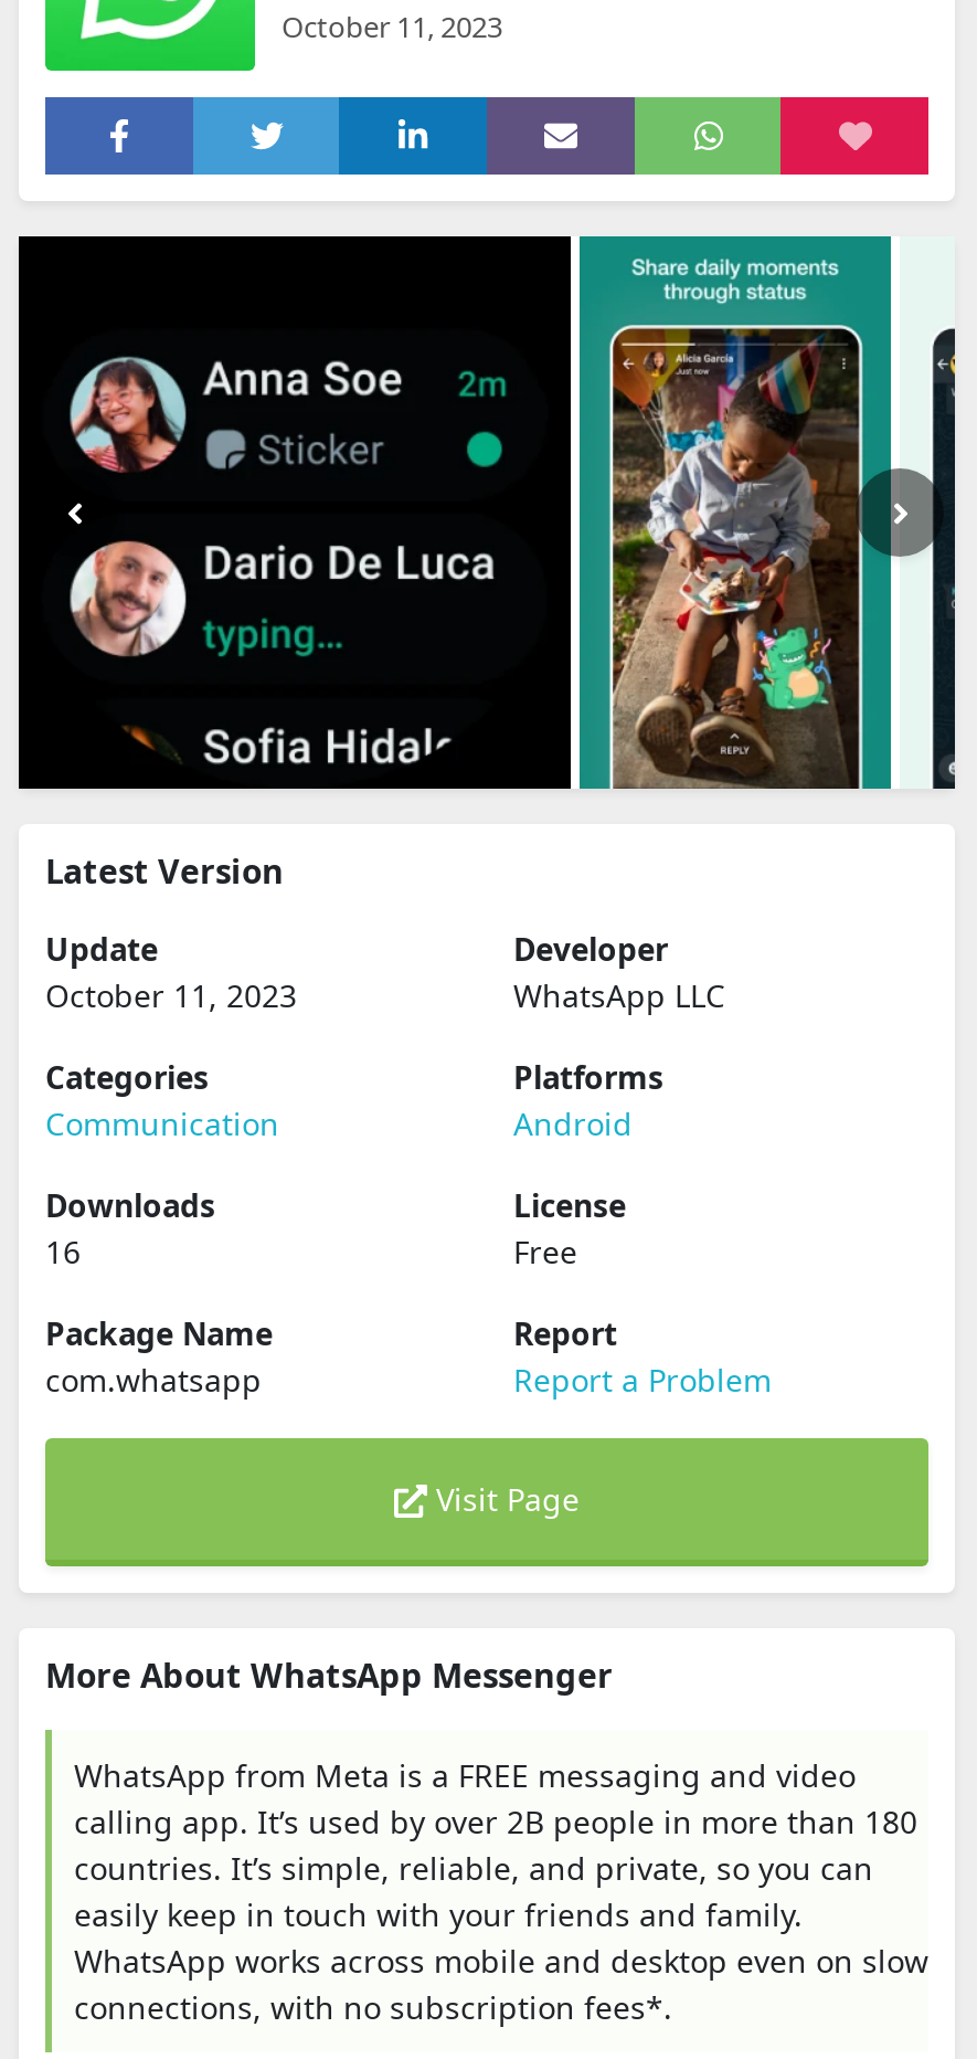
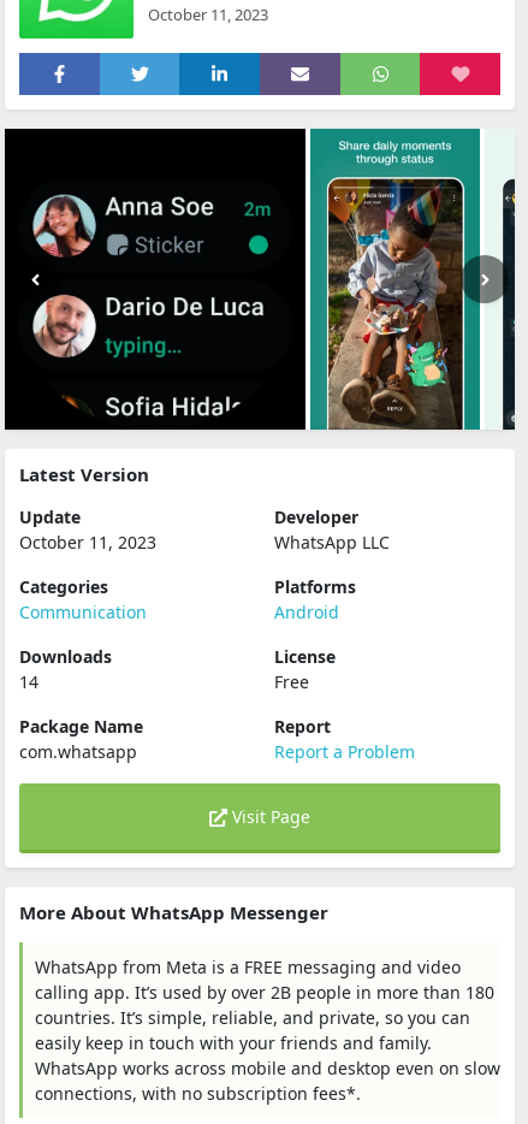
[45,1231,81,1273] 16 -> [19,670,38,693] 14

